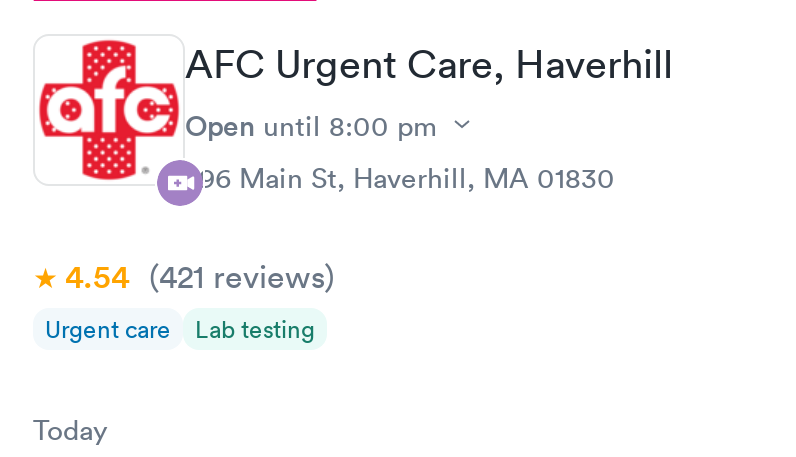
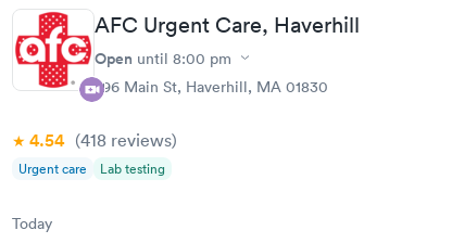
[65,255,335,297] 4.54 (421 reviews) -> [29,129,177,151] 4.54 (418 reviews)

